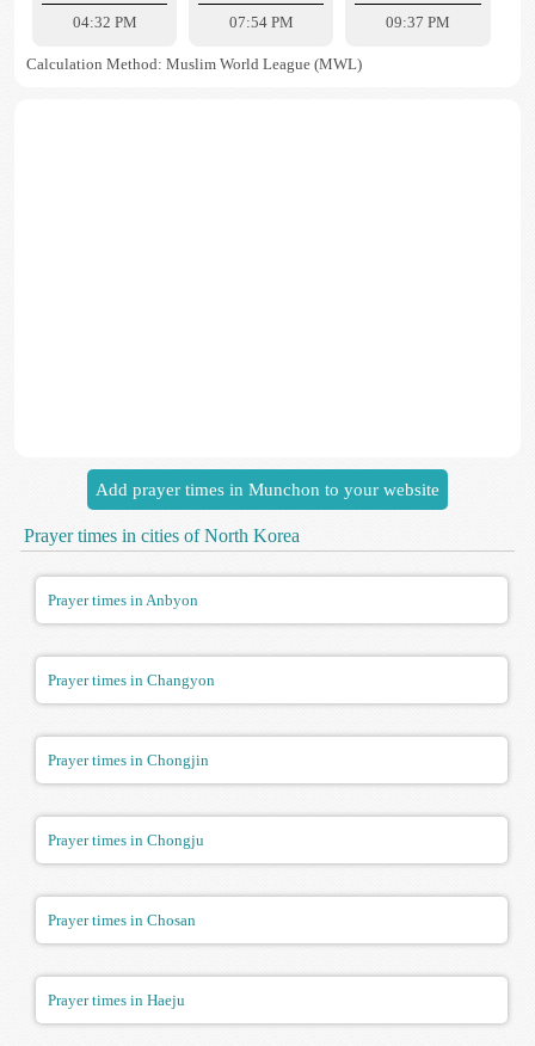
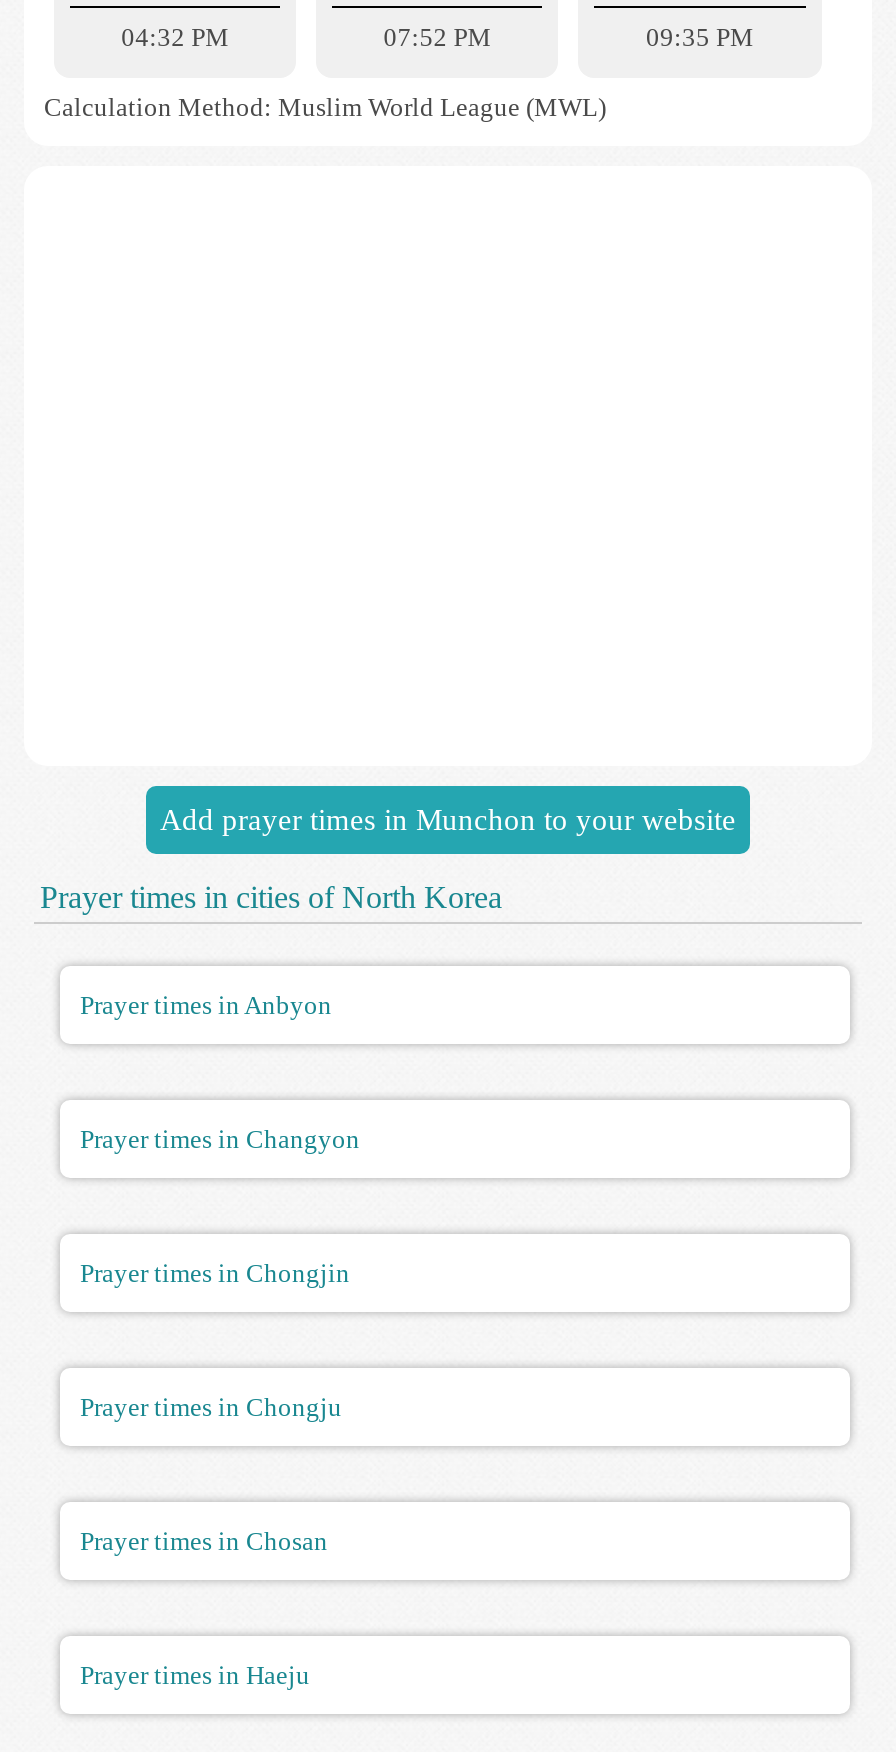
[229,13,294,31] 07:54 PM -> [384,22,492,52] 07:52 PM
[386,13,450,31] 09:37 PM -> [646,22,754,52] 09:35 PM

